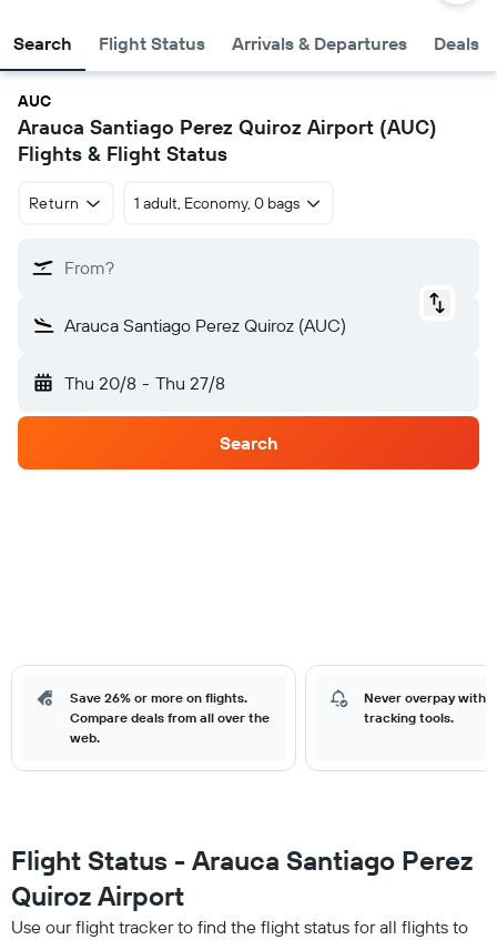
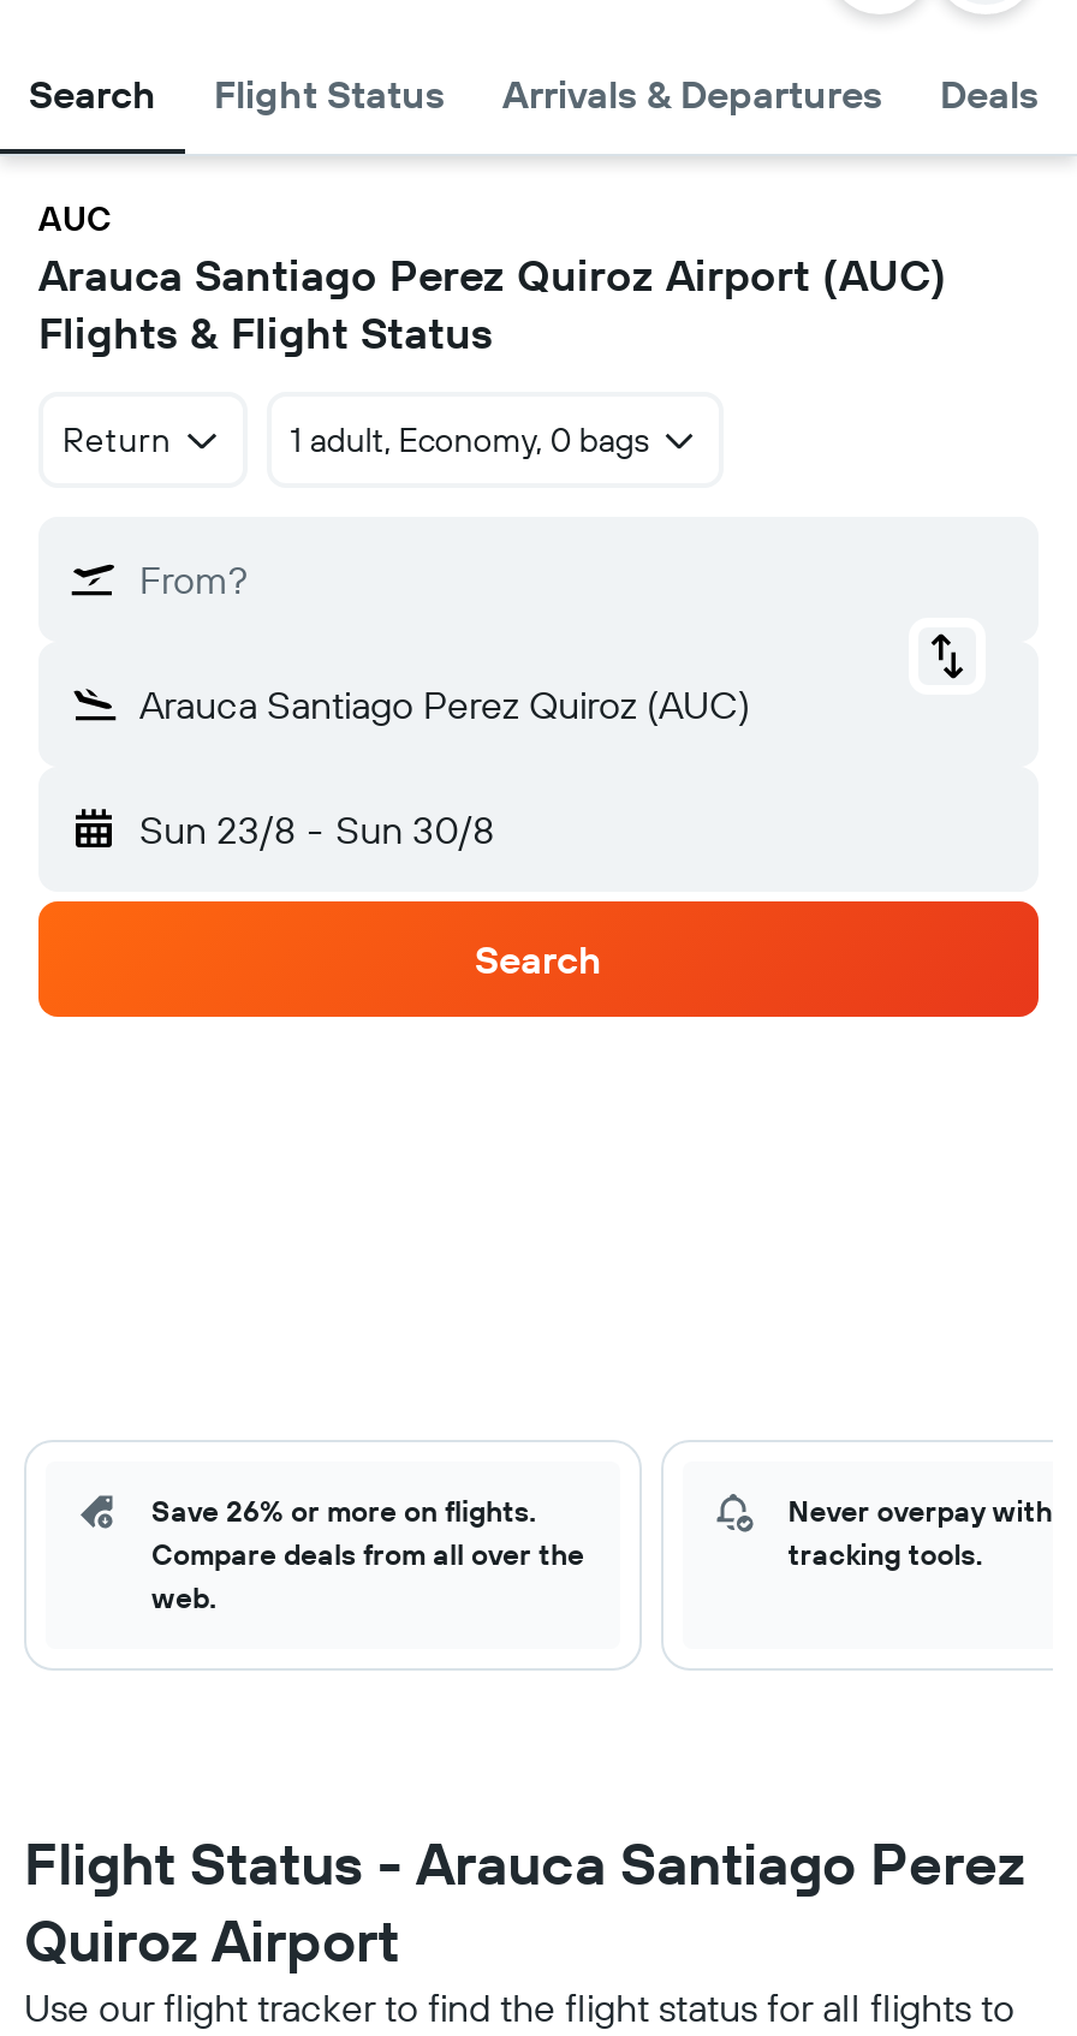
[64,372,225,394] Thu 20/8 - Thu 27/8 -> [139,805,494,853] Sun 23/8 - Sun 30/8

